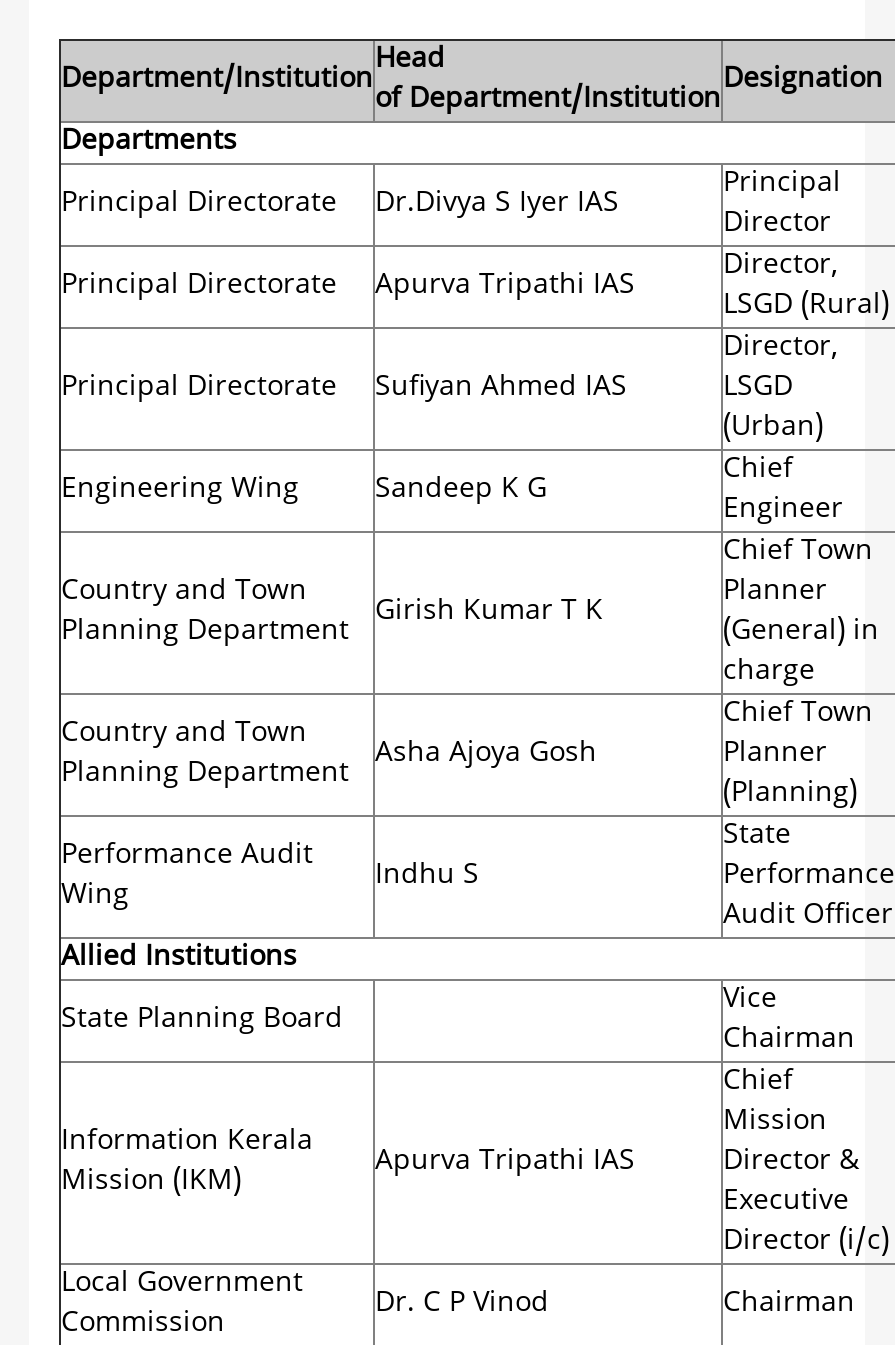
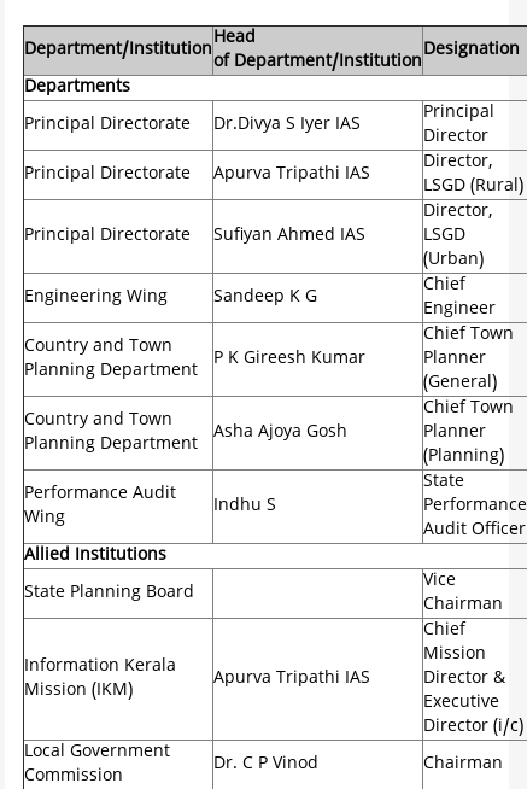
[375,594,603,628] Girish Kumar T K -> [213,348,365,369] P K Gireesh Kumar
[723,614,879,688] (General) in | charge -> [423,372,497,393] (General)

